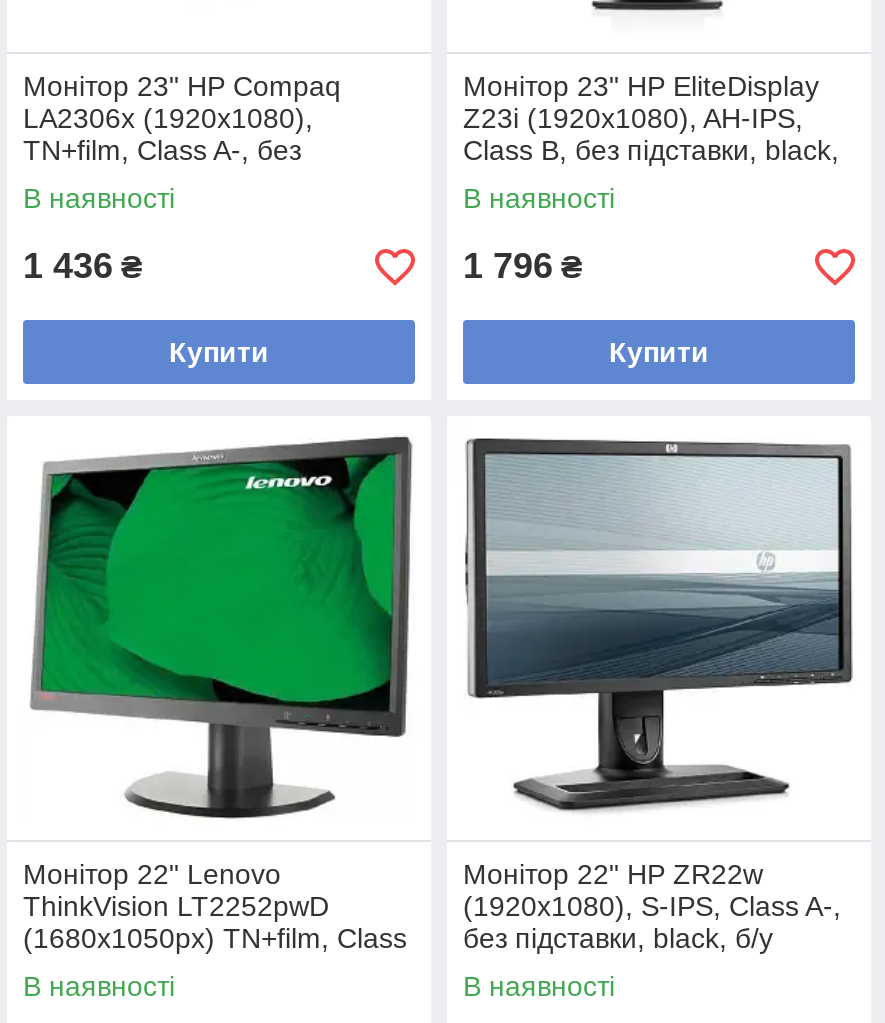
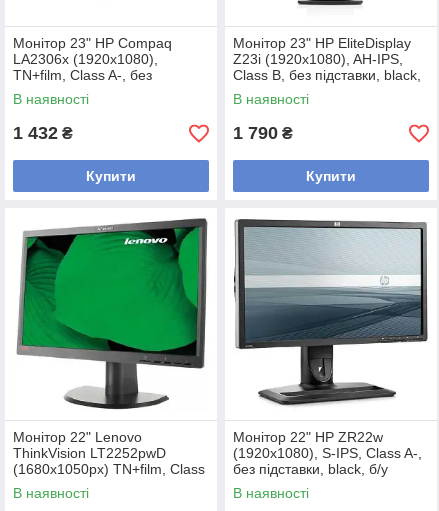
[23,246,143,286] 1 436 ₴ -> [13,123,73,143] 1 432 ₴
[463,246,583,286] 1 796 ₴ -> [233,123,293,143] 1 790 ₴

